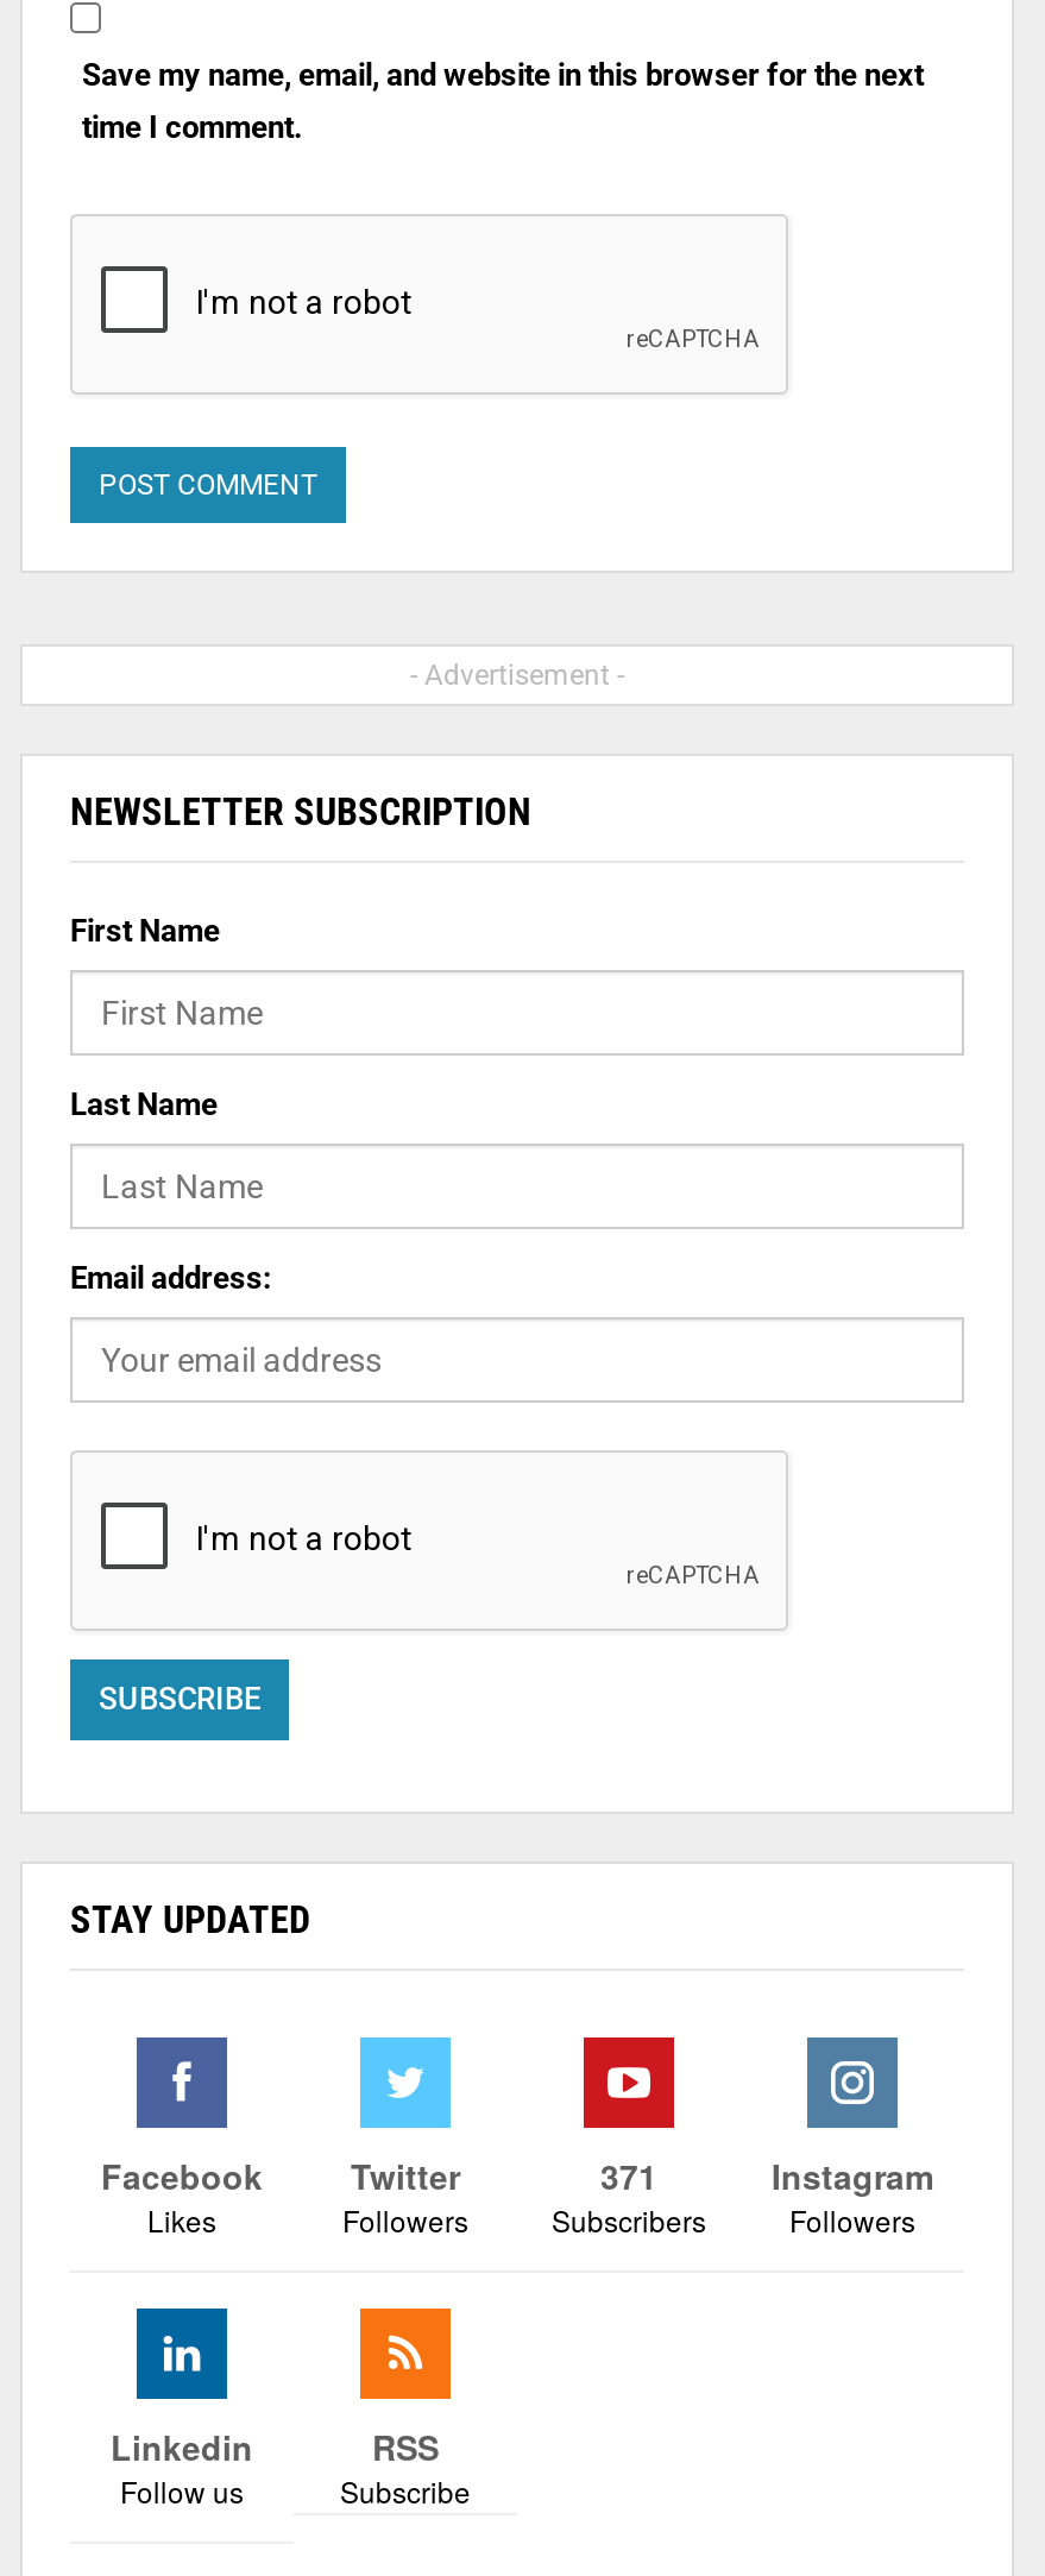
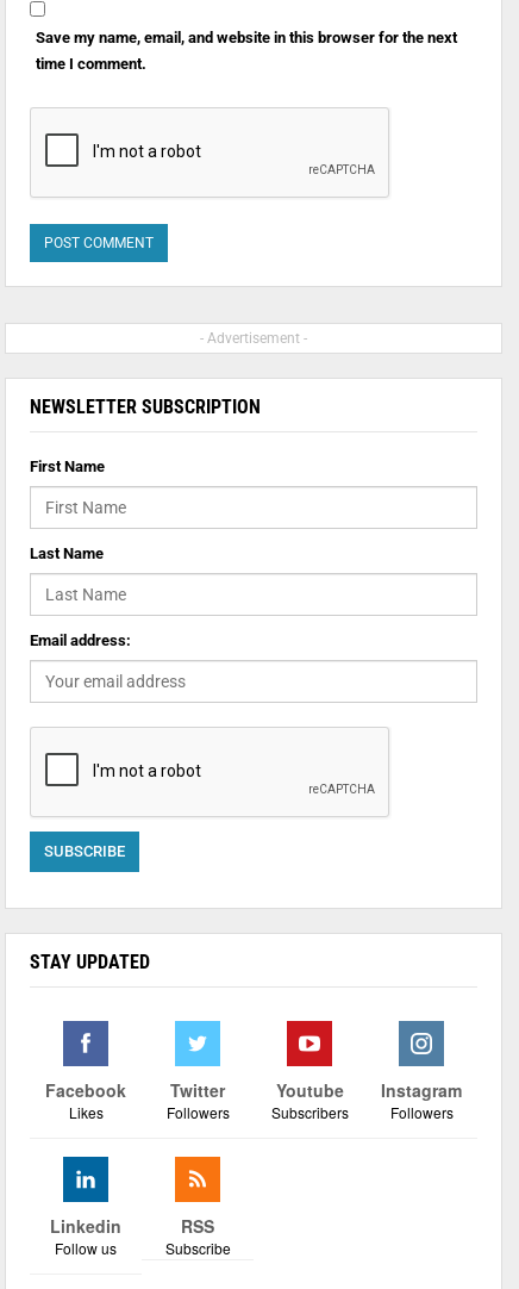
[600,2152,657,2199] 371 -> [276,1078,343,1102] Youtube

